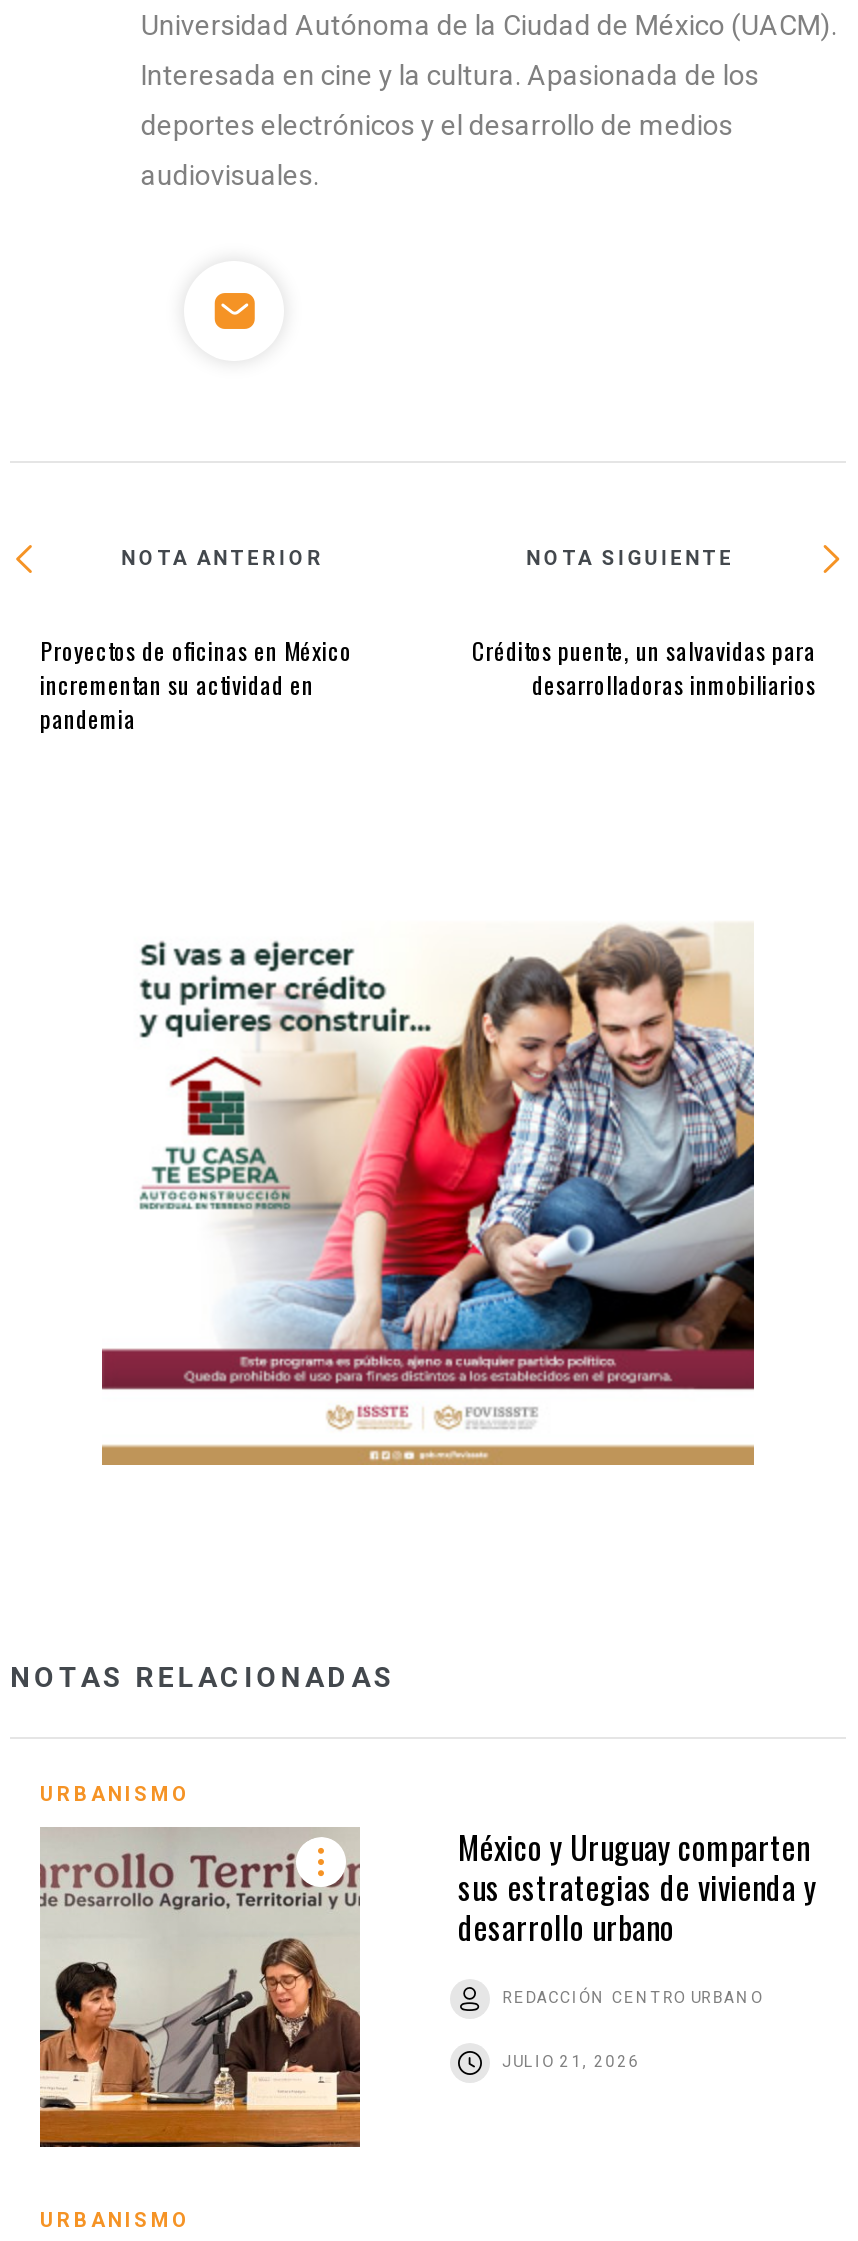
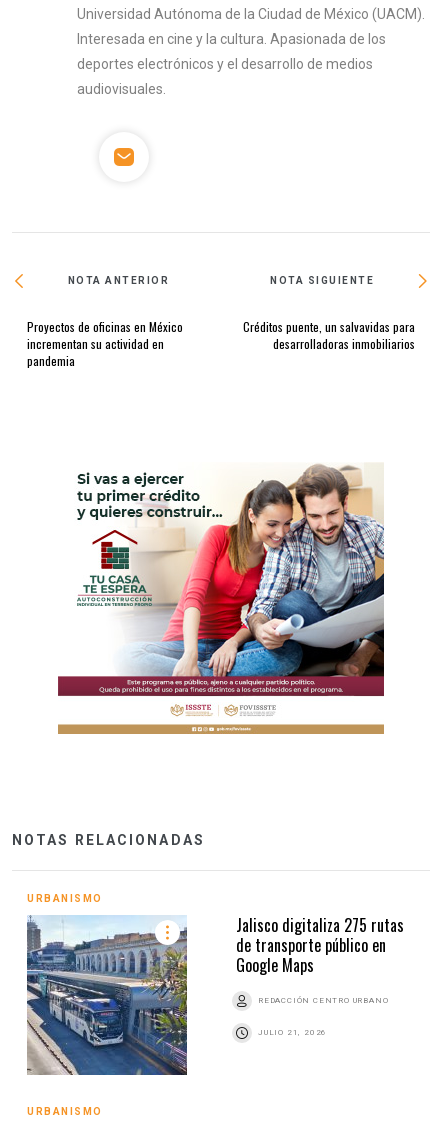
[38,1827,362,2149] [image] -> [26,916,188,1076] [image]
[458,1822,816,1950] México y Uruguay comparten | sus estrategias de vivienda y | desarrollo urbano -> [236,913,404,977] Jalisco digitaliza 275 rutas | de transporte público en | Google Maps

